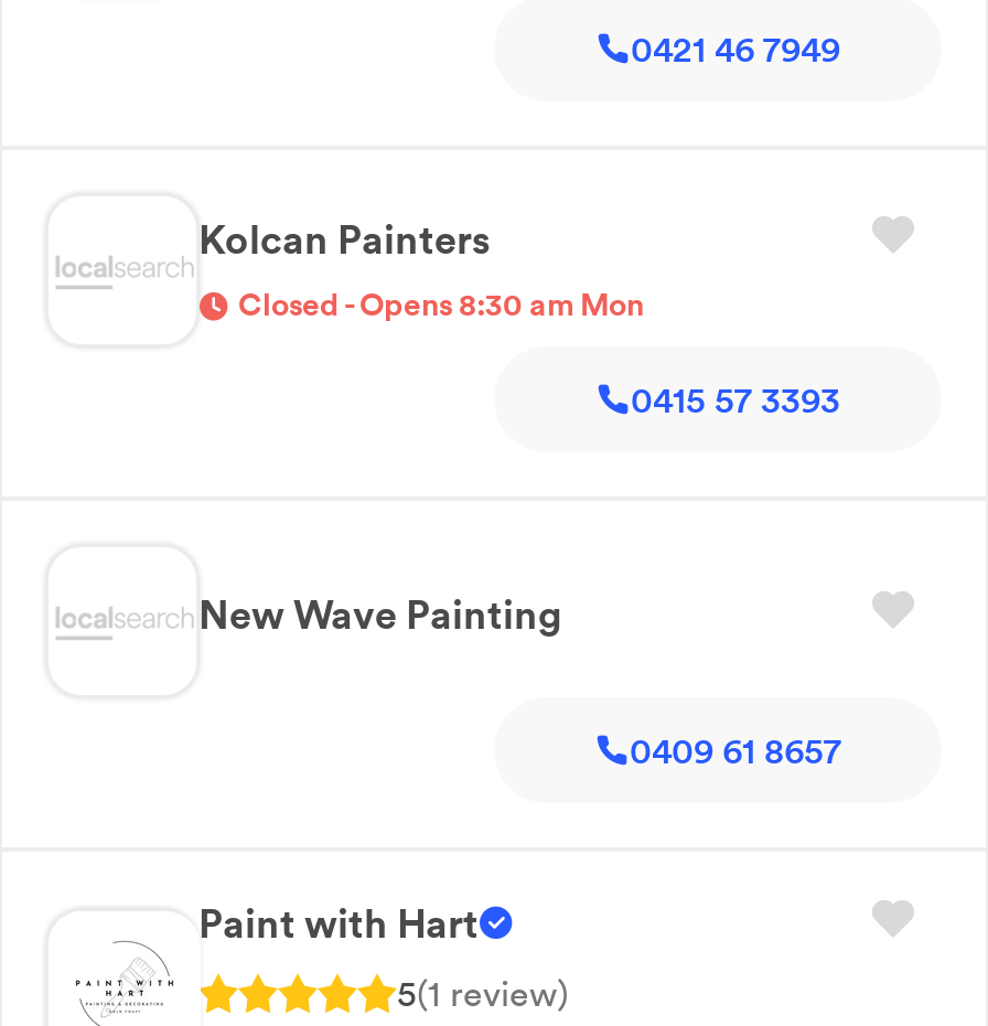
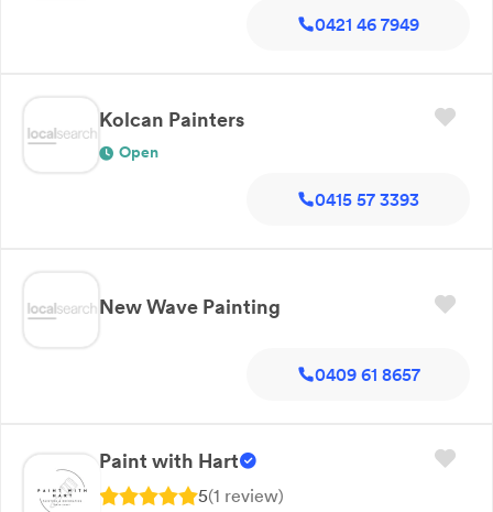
[238,285,644,325] Closed - Opens 8:30 am Mon -> [119,142,158,162] Open

